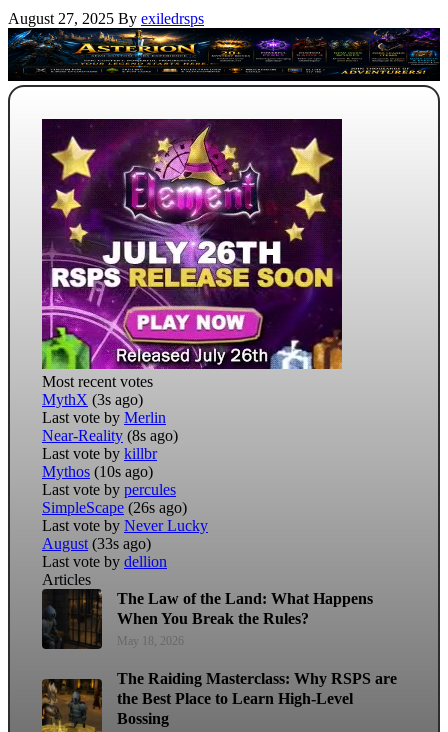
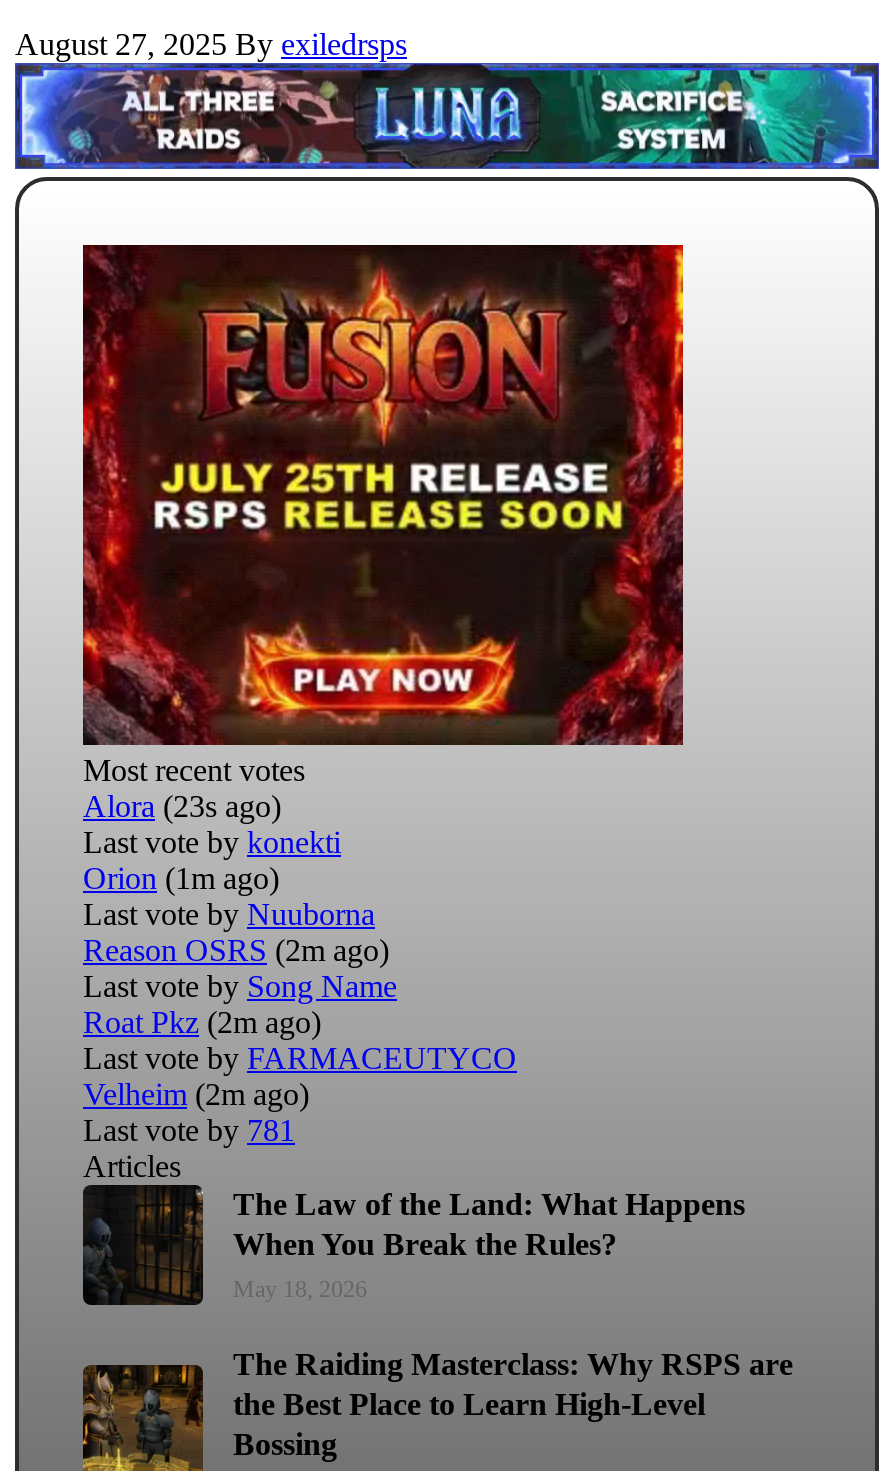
[7,27,441,82] [image] -> [13,61,881,171] [image]
[41,118,343,570] [image] | MythX (3s ago) | Last vote byMerlin | Near-Reality (8s ago) | Last vote bykillbr | Mythos (10s ago) | Last vote by percules | SimpleScape (26s ago) | Last vote by Never Lucky | August (33s ago) | Last vote by dellion -> [81,243,685,1147] [image] | Alora (23s ago) | Last vote bykonekti | Orion (1m ago) | Last vote byNuuborna | Reason OSRS (2m ago) | Last vote by Song Name | Roat Pkz (2m ago) | Last vote by FARMACEUTYCO | Velheim (2m ago) | Last vote by 781

